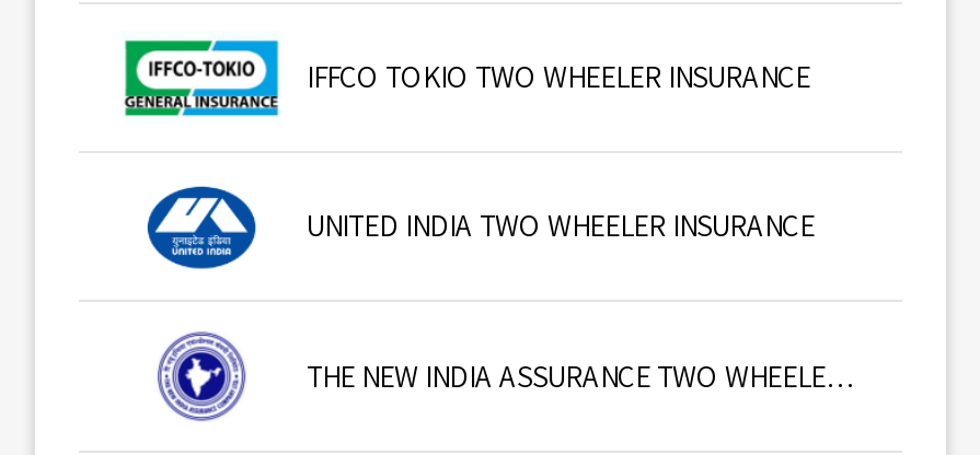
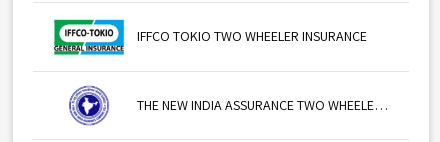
[147,187,815,270] [image] | UNITED INDIA TWO WHEELER INSURANCE -> none

